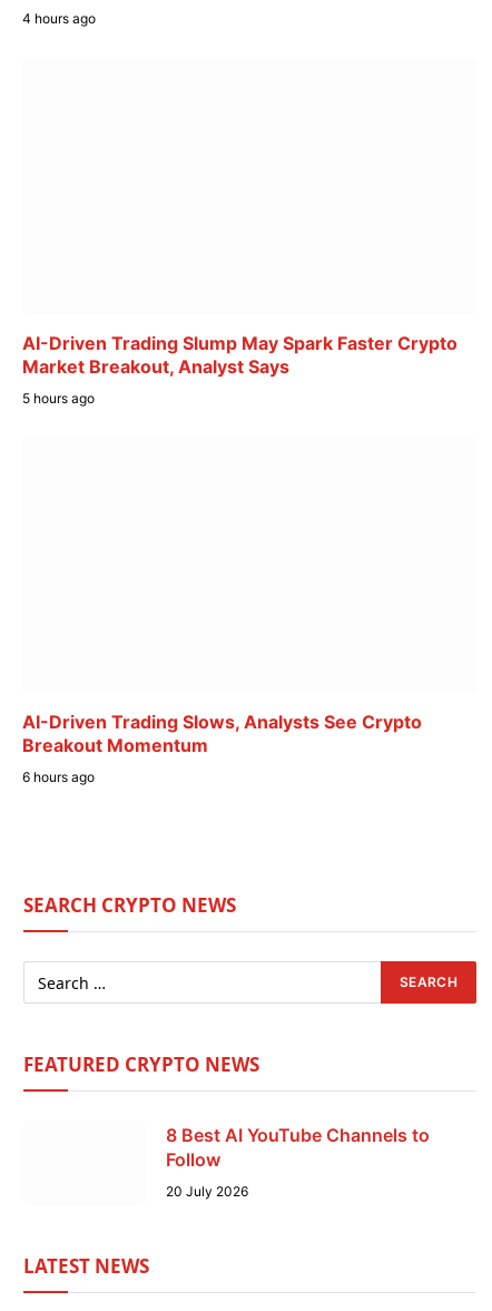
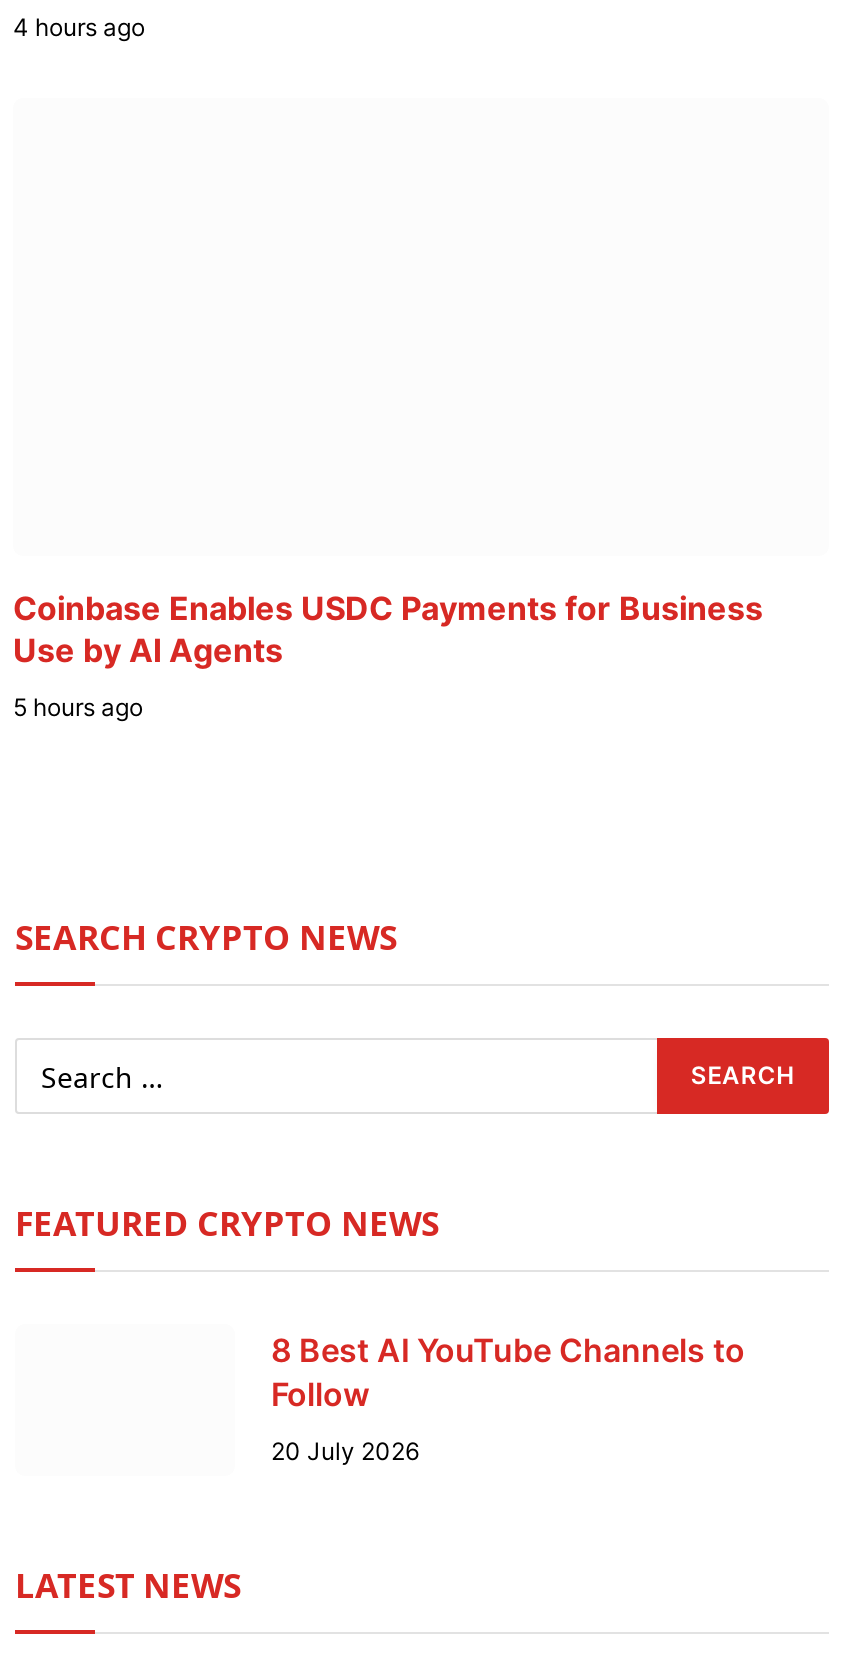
[22,331,457,377] AI-Driven Trading Slump May Spark Faster Crypto | Market Breakout, Analyst Says -> [13,588,763,670] Coinbase Enables USDC Payments for Business | Use by AI Agents
[22,711,422,785] AI-Driven Trading Slows, Analysts See Crypto | Breakout Momentum | 6 hours ago -> none

